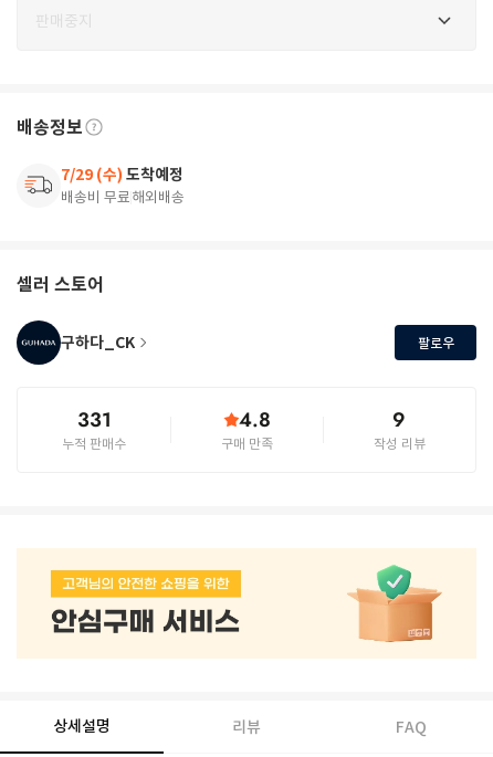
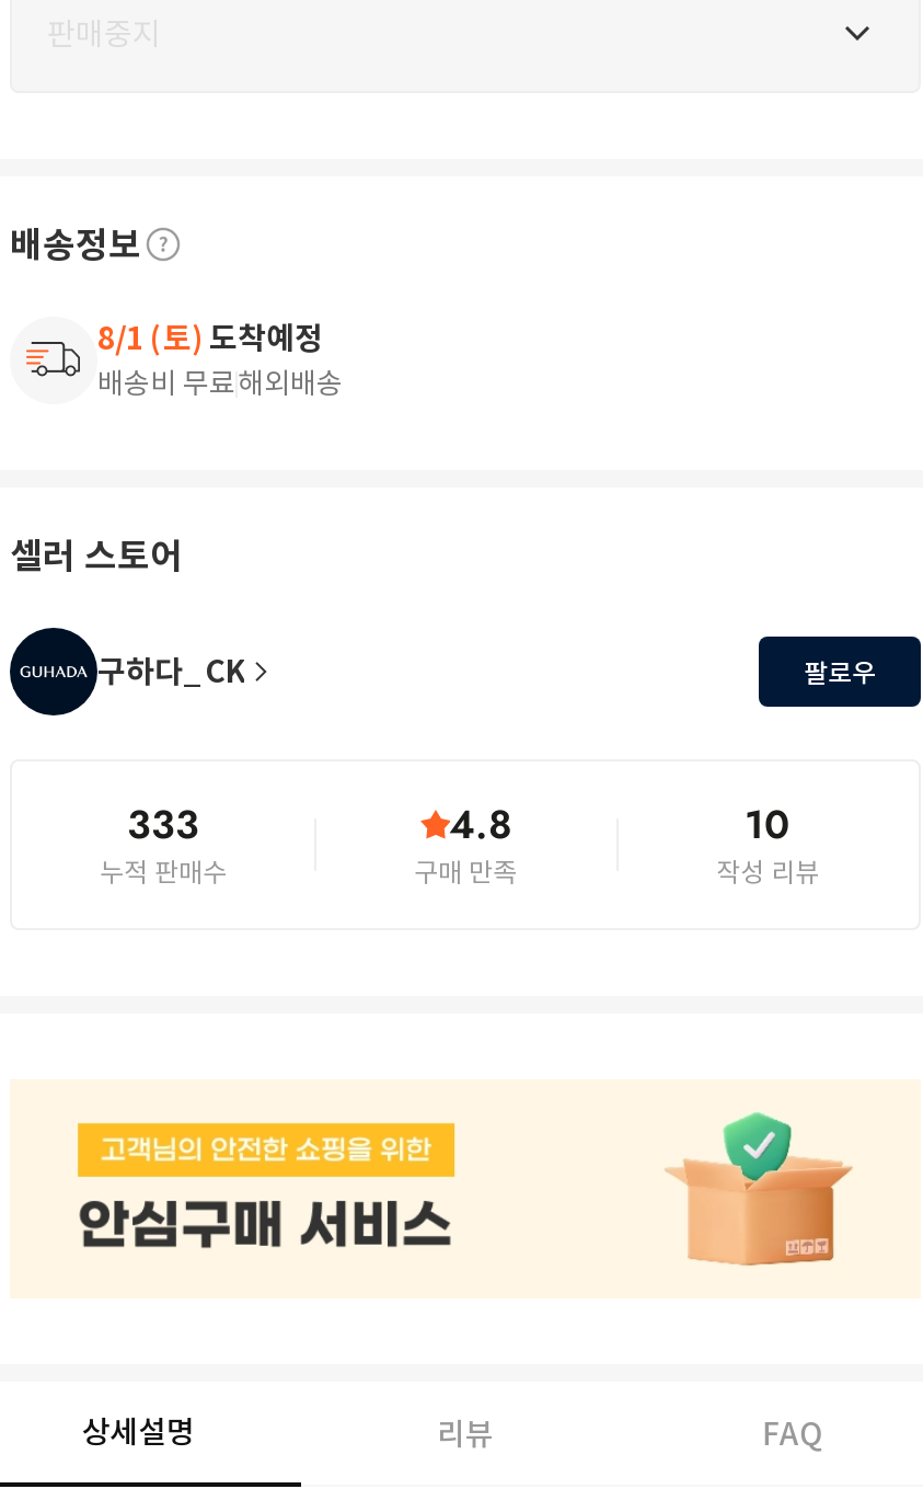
[61,165,183,185] 7/29 (수) 도착예정 -> [97,319,323,358] 8/1 (토) 도착예정
[77,406,111,434] 331 -> [127,797,199,854] 333
[392,406,406,434] 9 -> [745,797,791,854] 10

